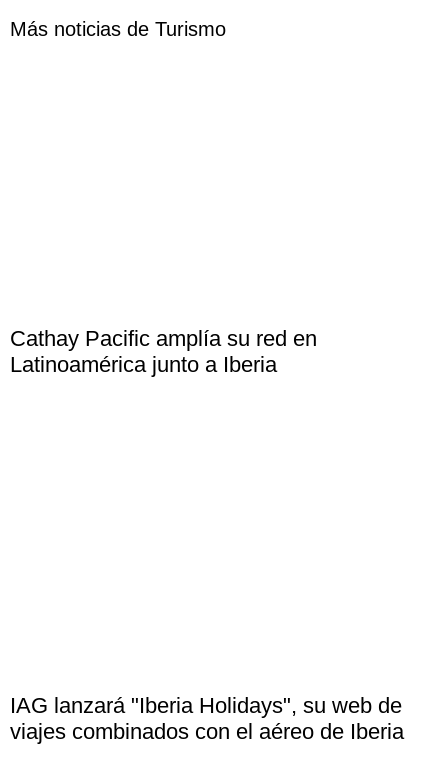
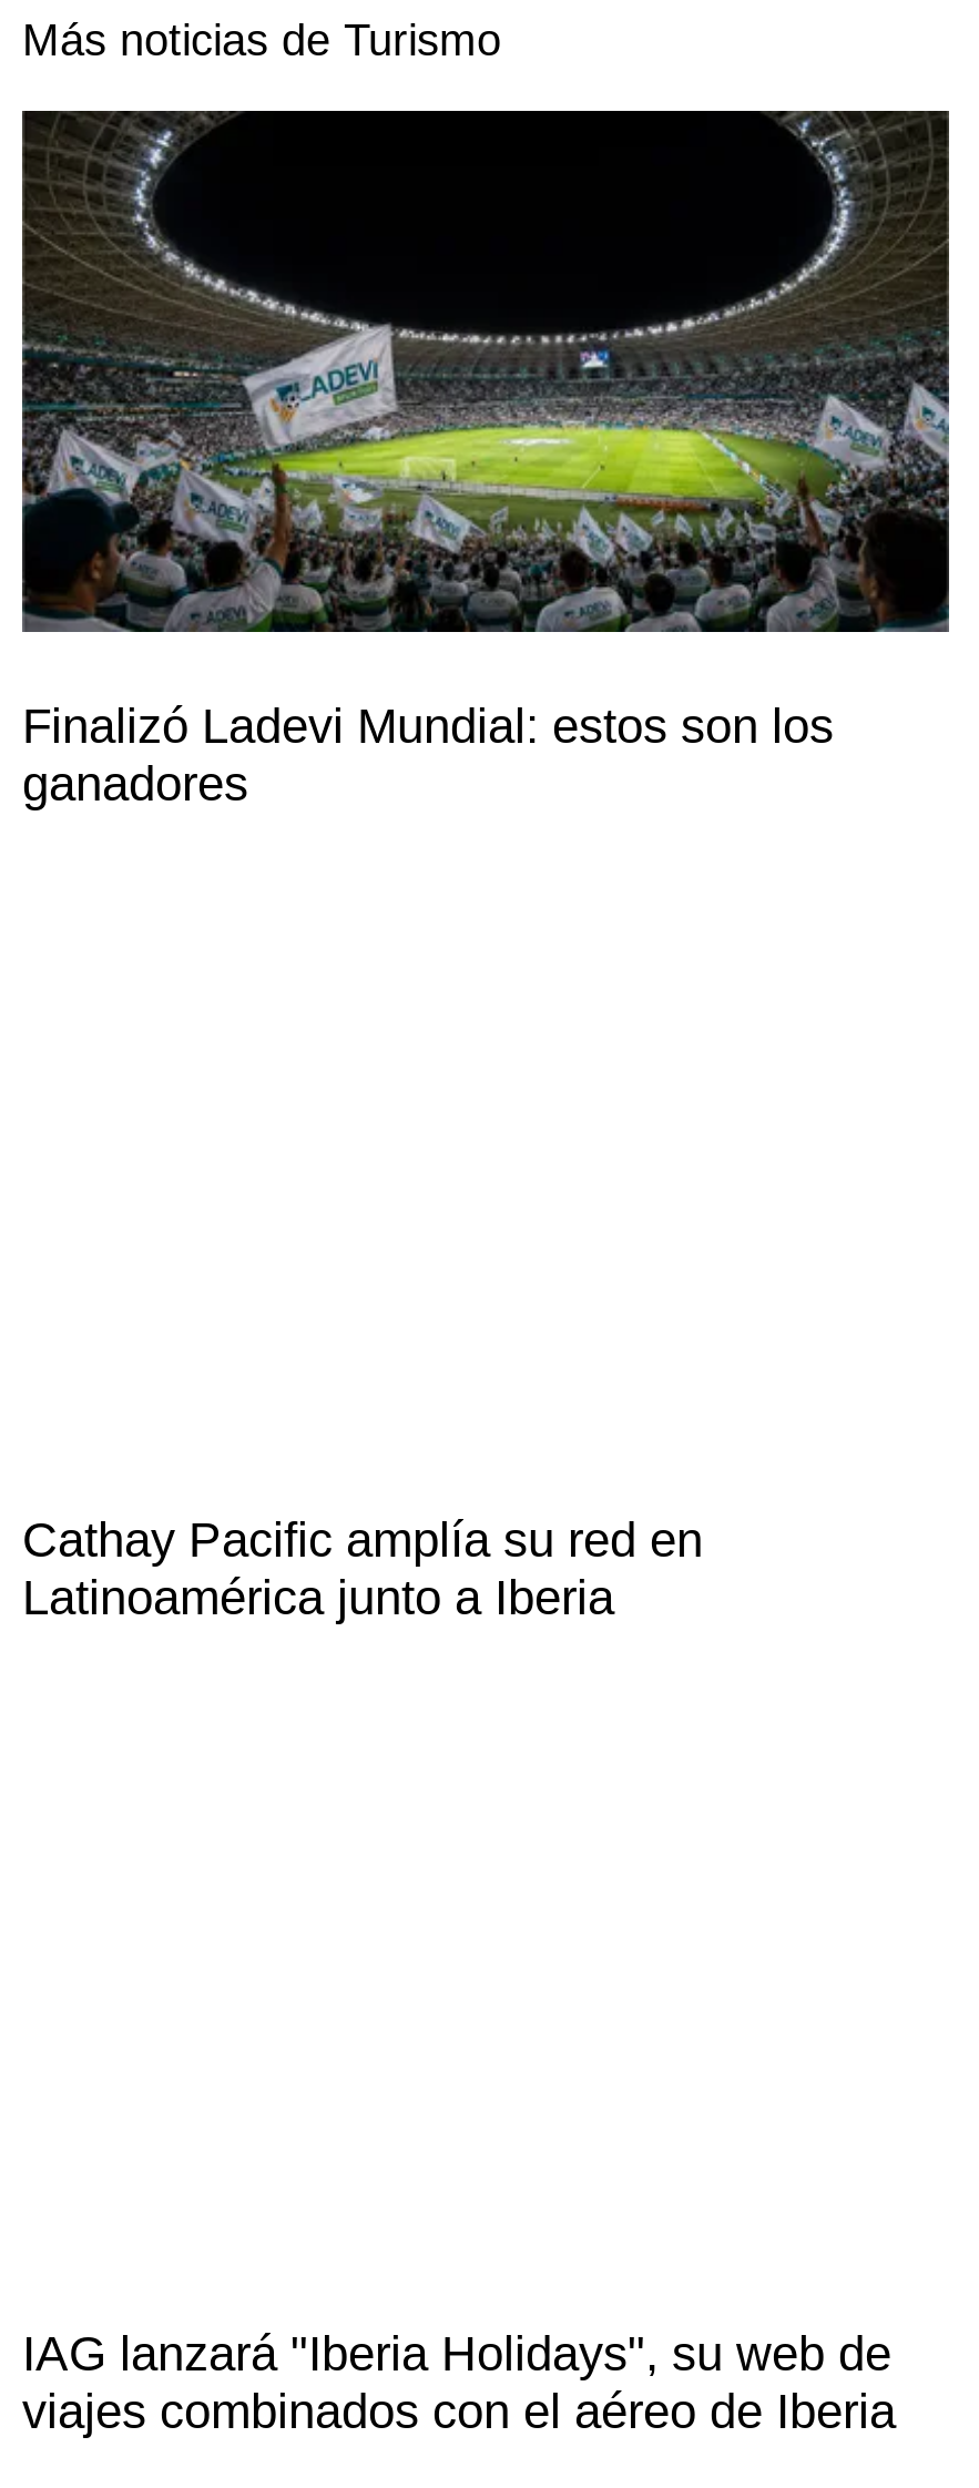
none -> [20,109,951,811] [image] | Finalizó Ladevi Mundial: estos son los | ganadores

